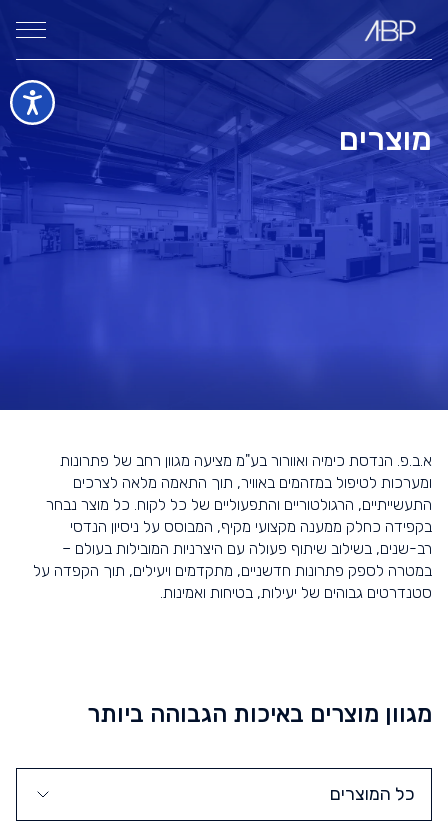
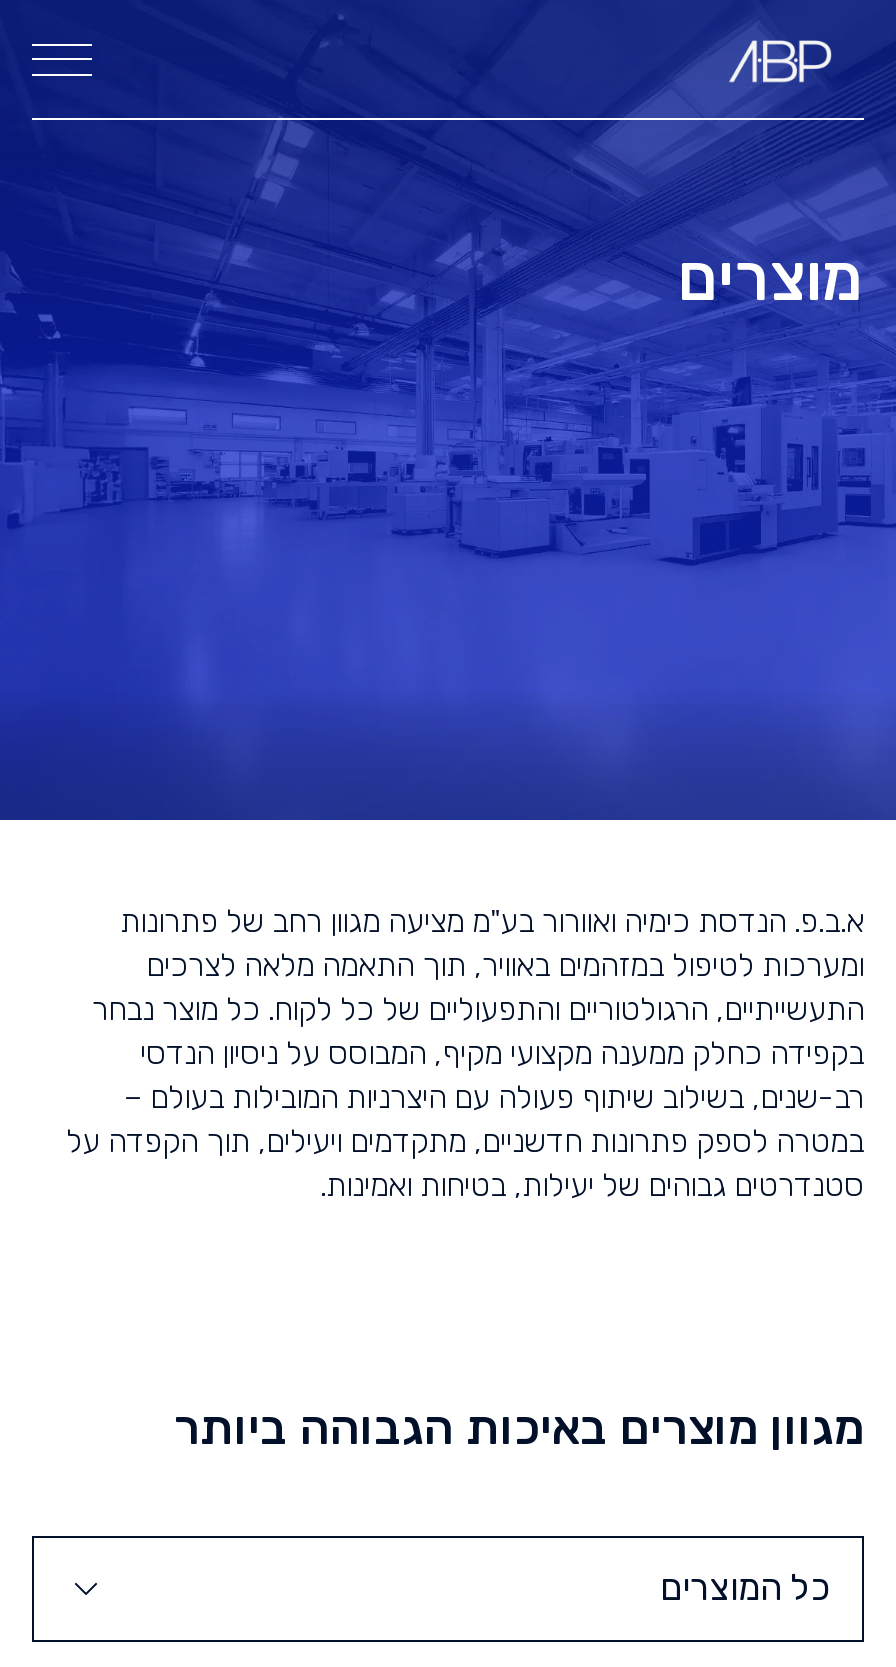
[9,79,56,126] [image] -> none

